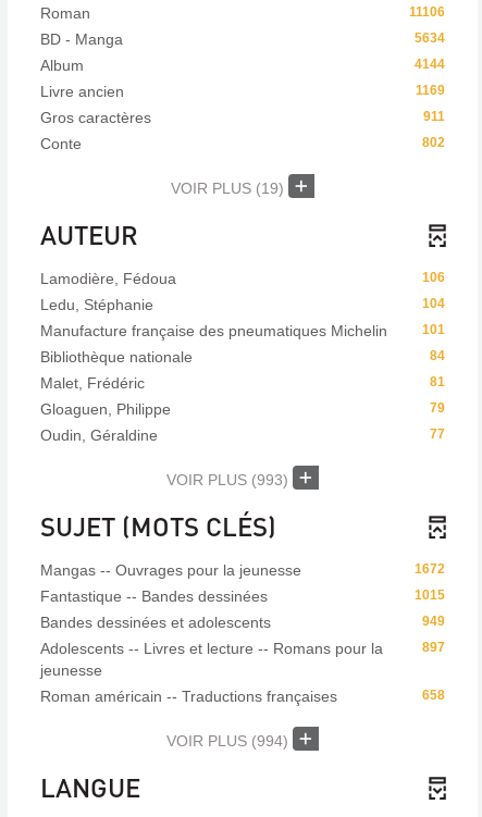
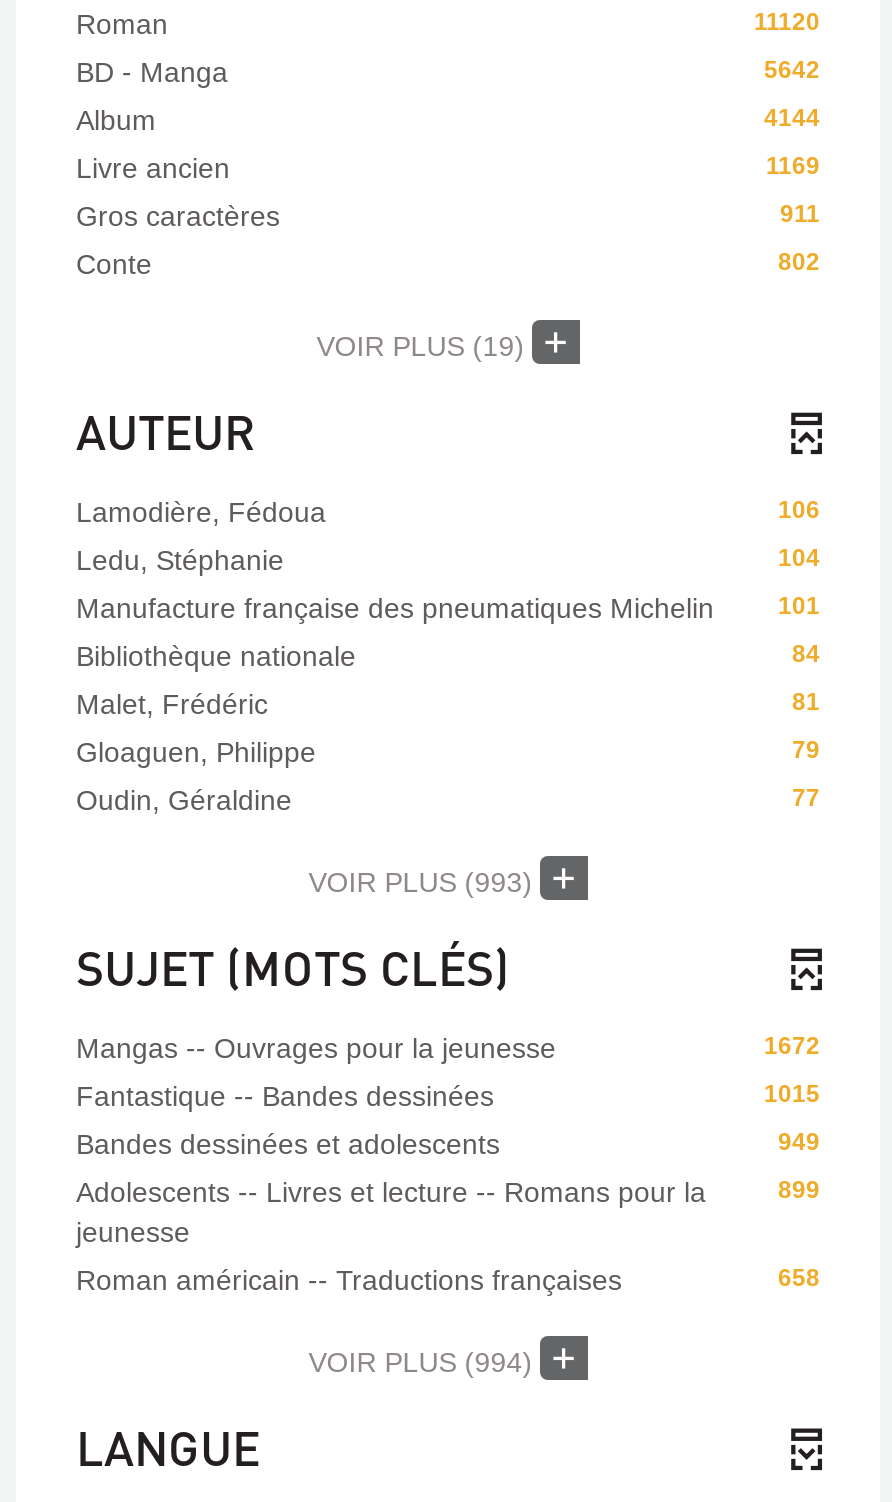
[409,4,445,20] 11106 -> [754,8,820,36] 11120
[415,30,445,46] 5634 -> [764,56,820,84] 5642
[422,640,445,655] 897 -> [778,1176,820,1204] 899

